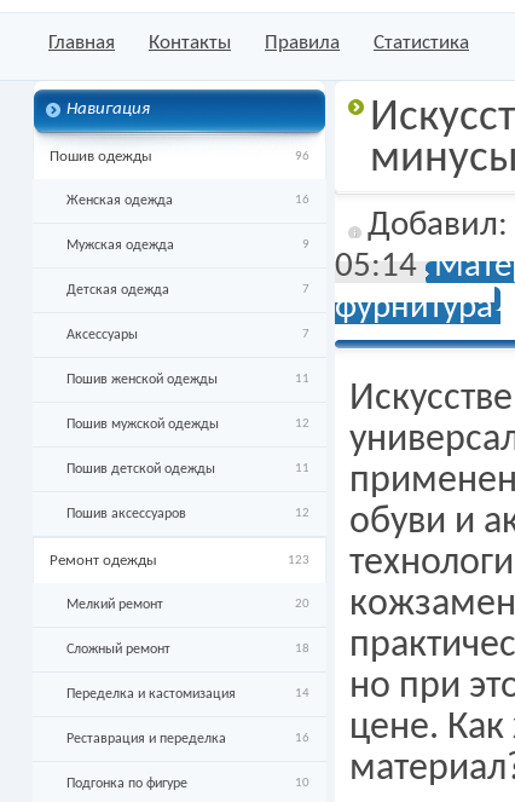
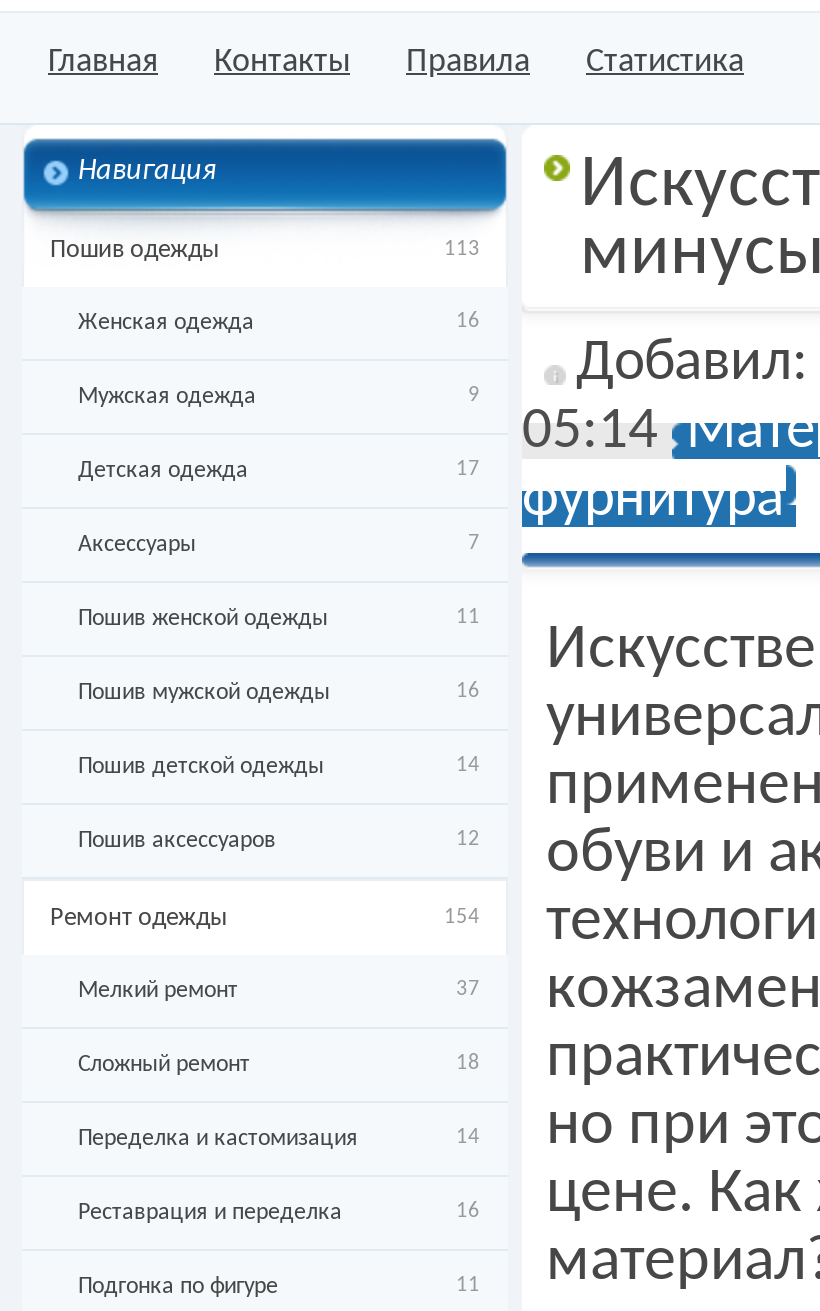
[295,149,309,163] 96 -> [444,238,480,260] 113
[302,283,309,296] 7 -> [456,459,480,481] 17
[295,417,309,431] 12 -> [456,681,480,703] 16
[295,462,309,475] 11 -> [456,755,480,777] 14
[288,553,309,567] 123 -> [444,906,480,928] 154
[295,598,309,611] 20 -> [456,979,480,1001] 37
[295,777,309,790] 10 -> [456,1275,480,1297] 11

